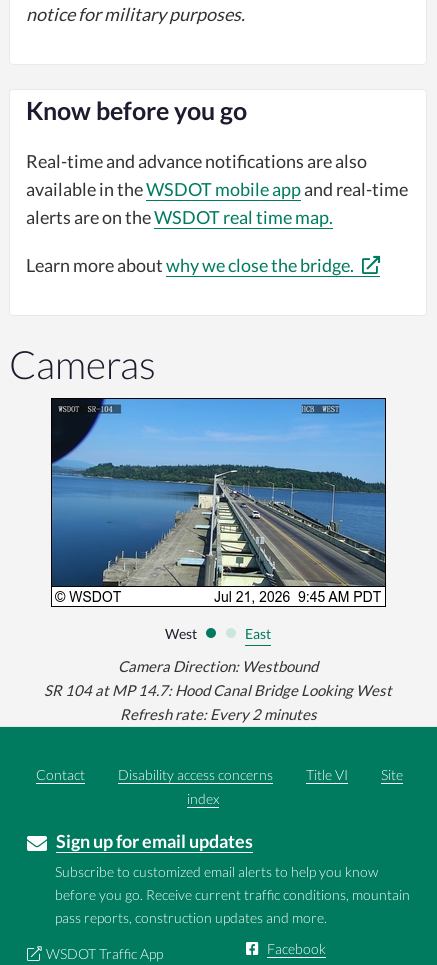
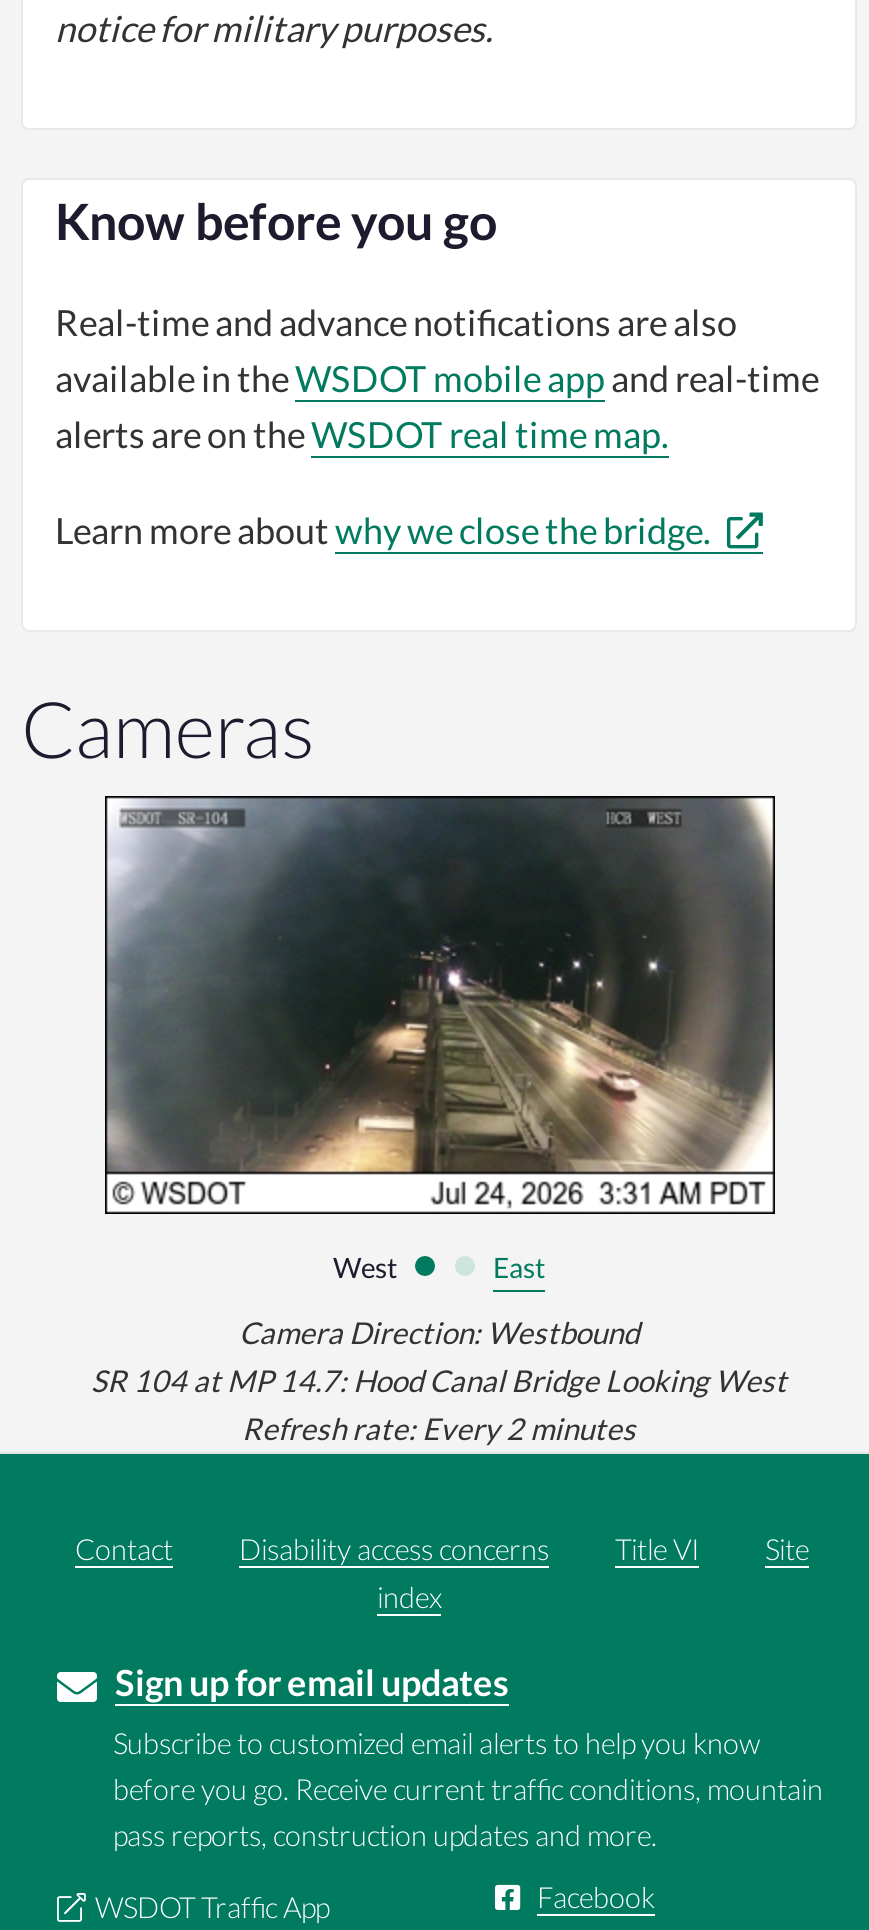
[51,398,386,602] [image] -> [105,796,775,1174] [image]

